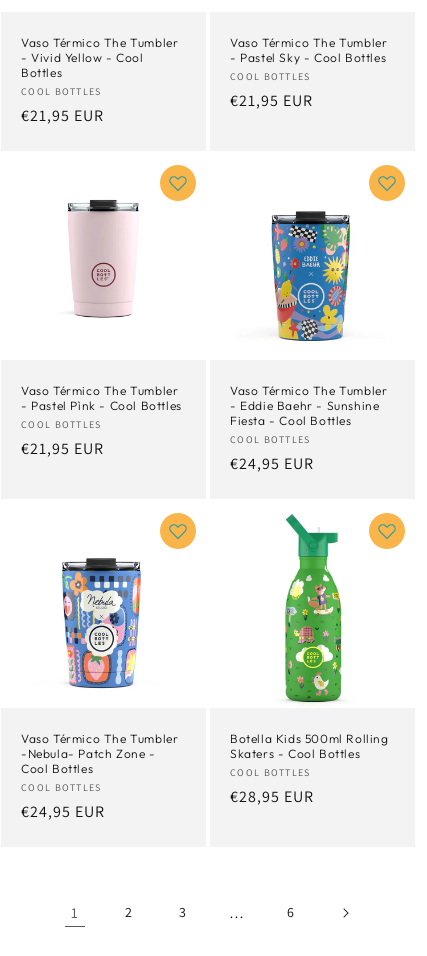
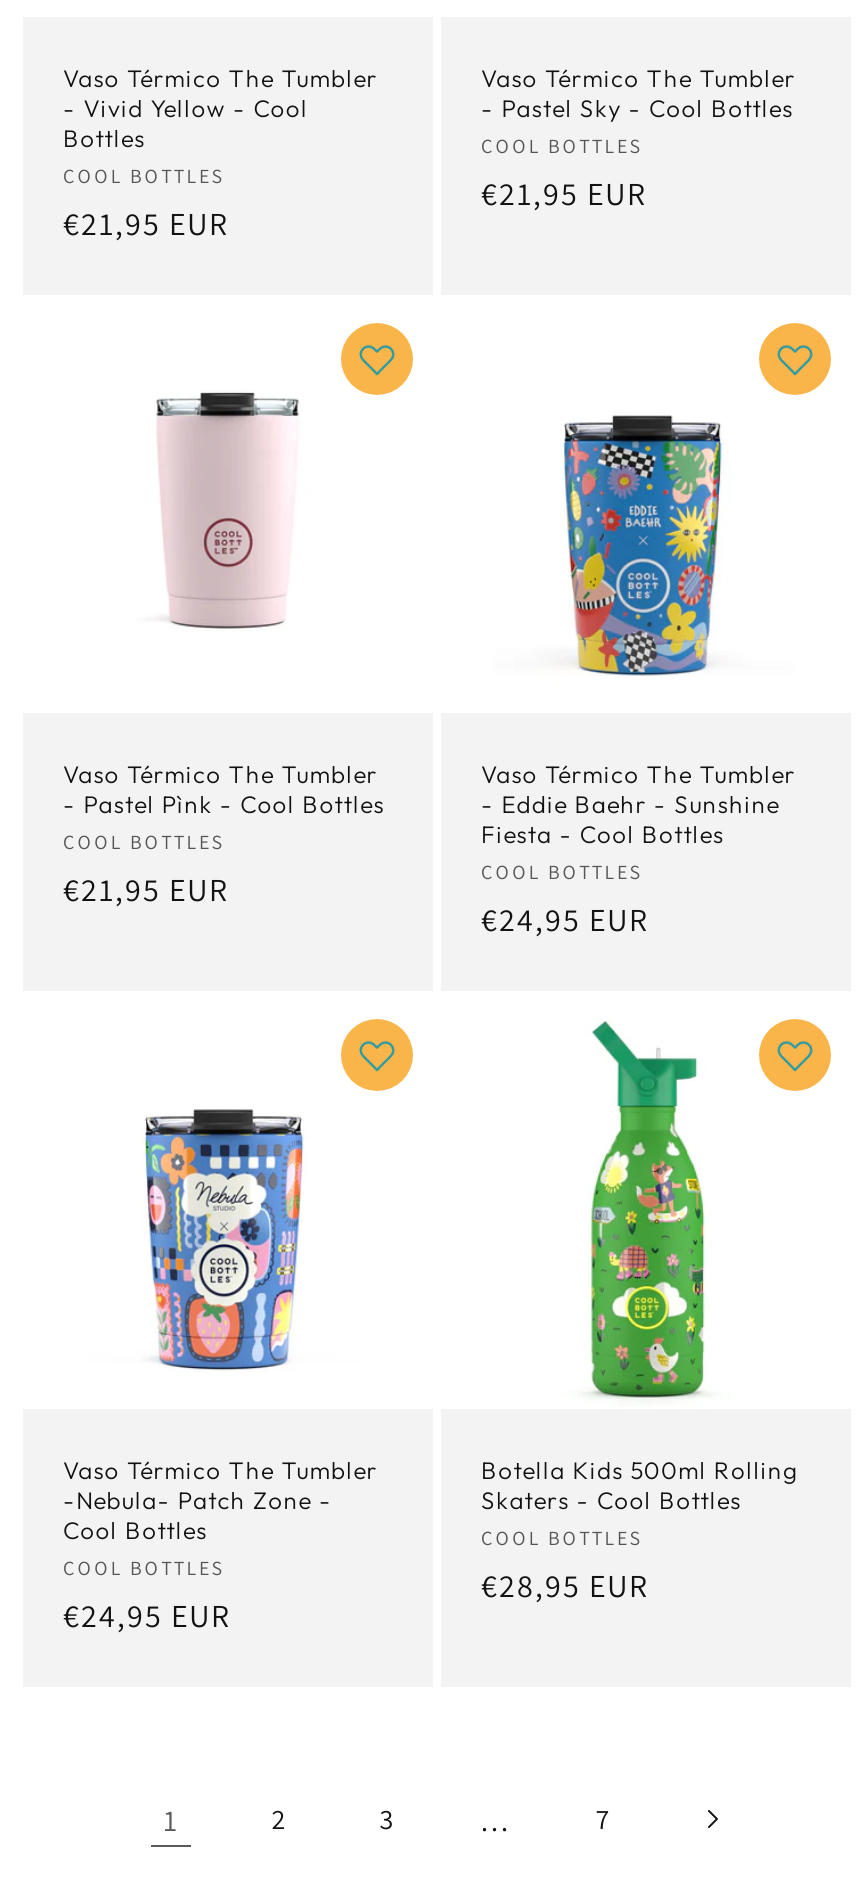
[287,903,295,921] 6 -> [595,1801,611,1837] 7

